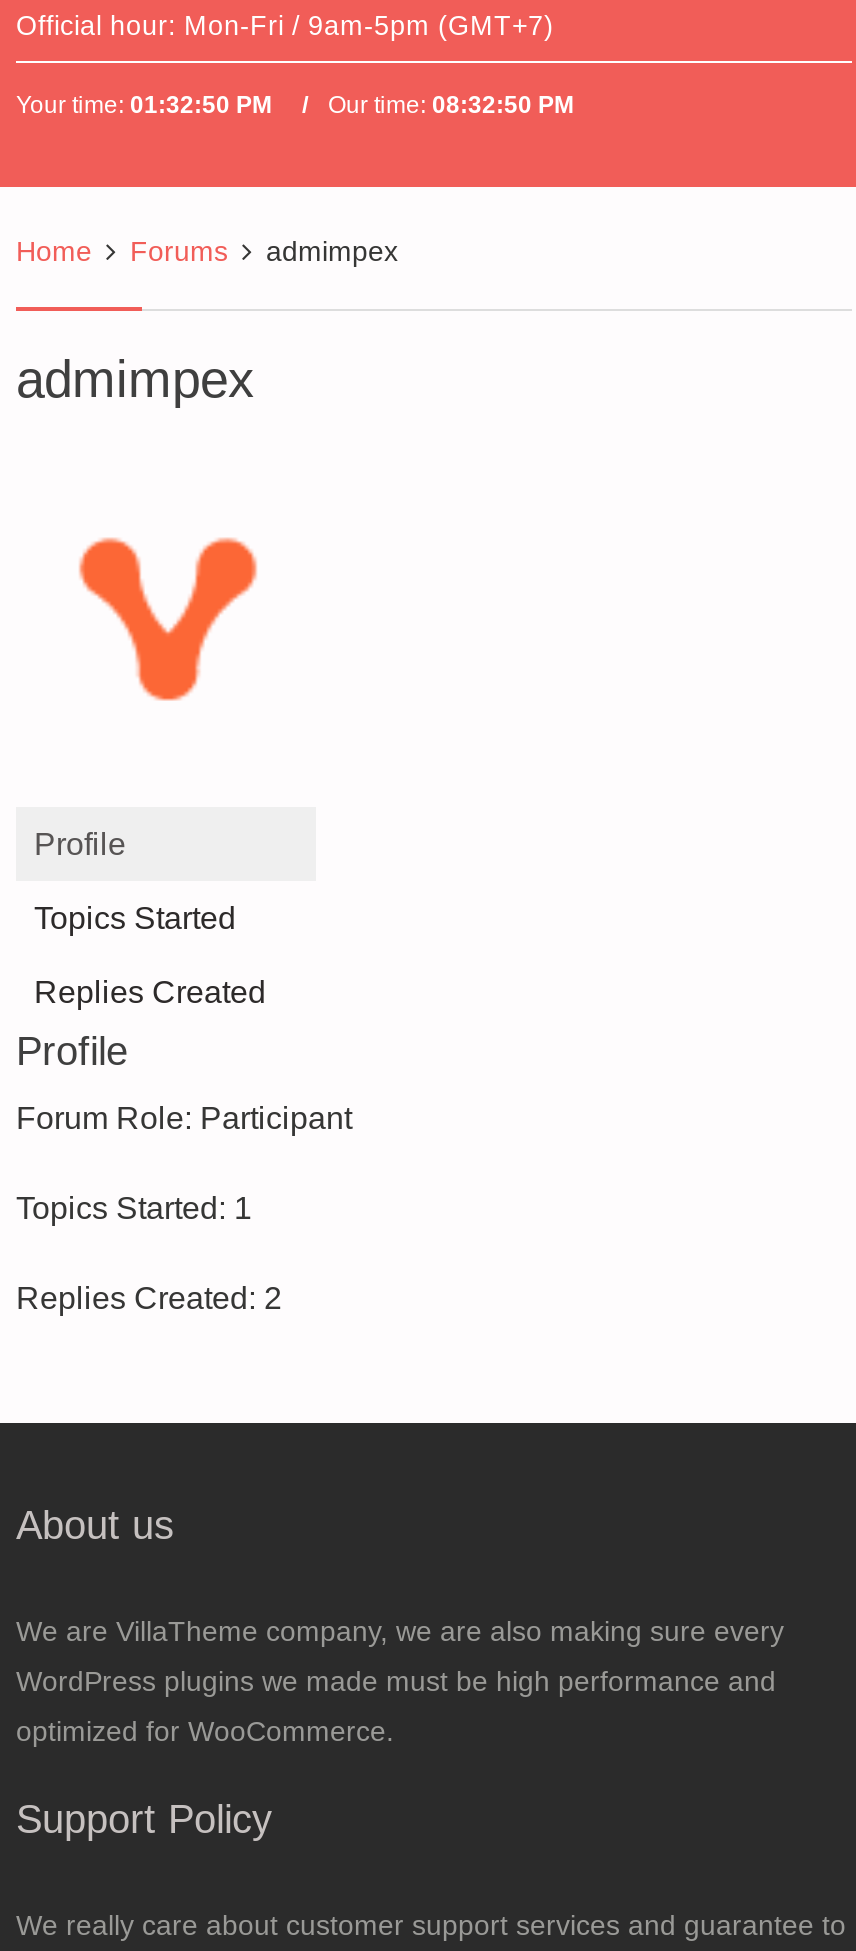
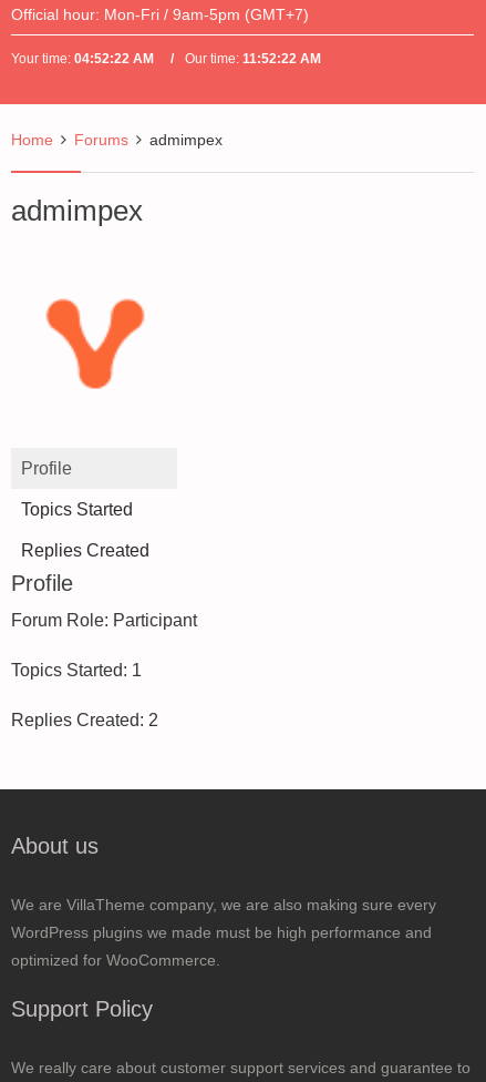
[16,91,272,119] Your time: 01:32:50 PM -> [11,51,154,67] Your time: 04:52:22 AM
[322,91,574,119] Our time: 08:32:50 PM -> [182,51,321,67] Our time: 11:52:22 AM

